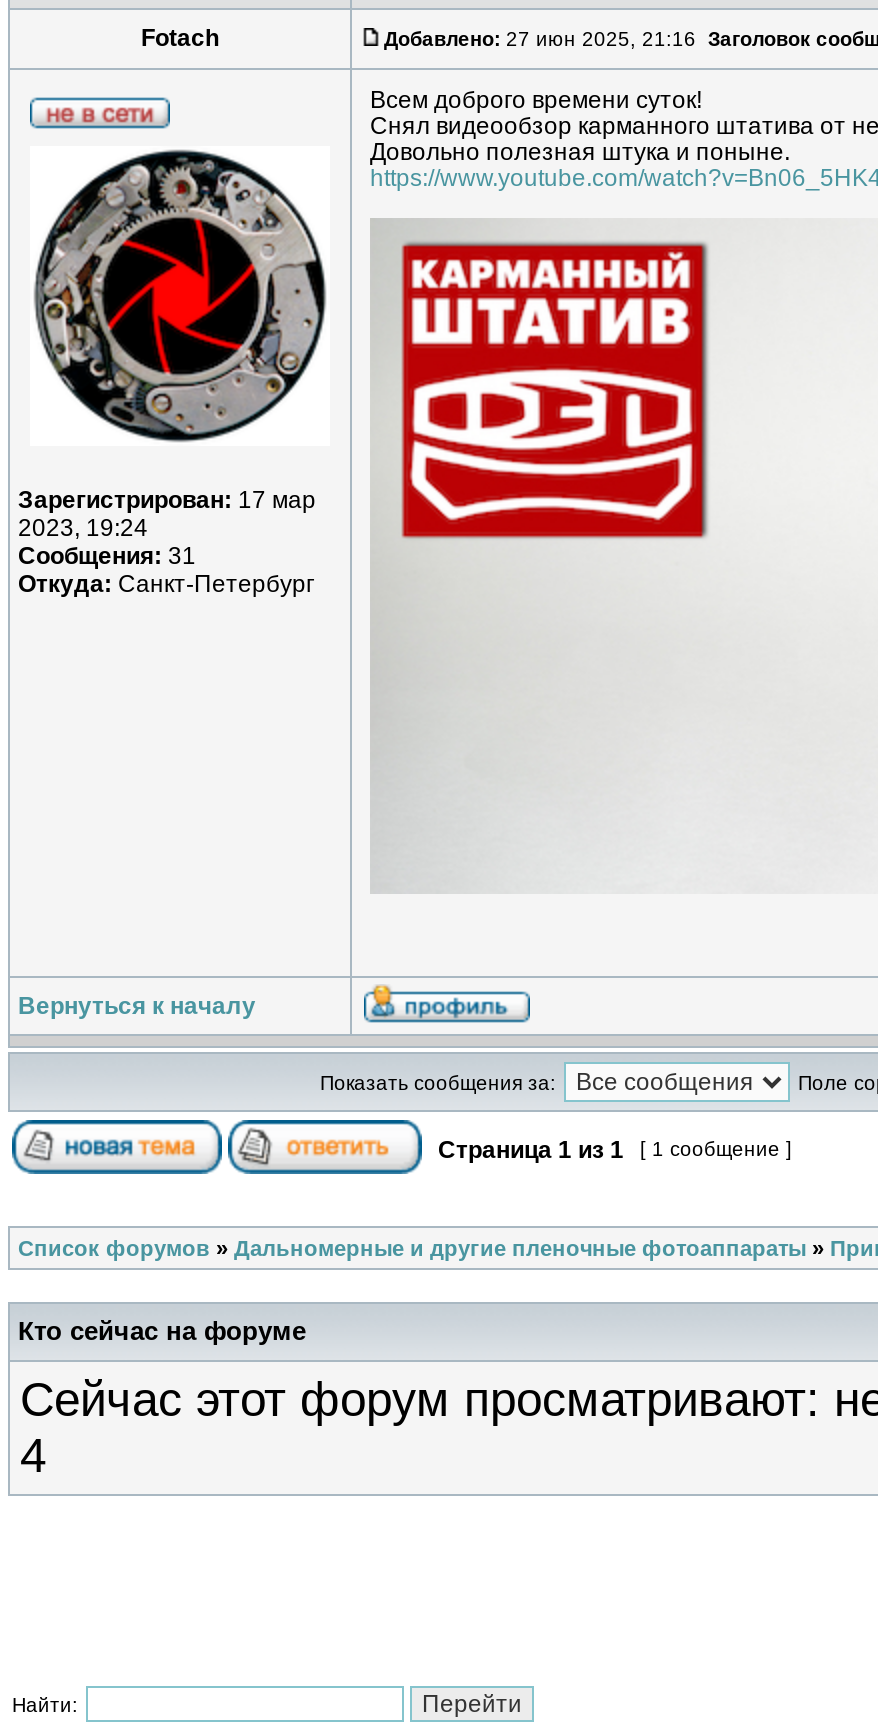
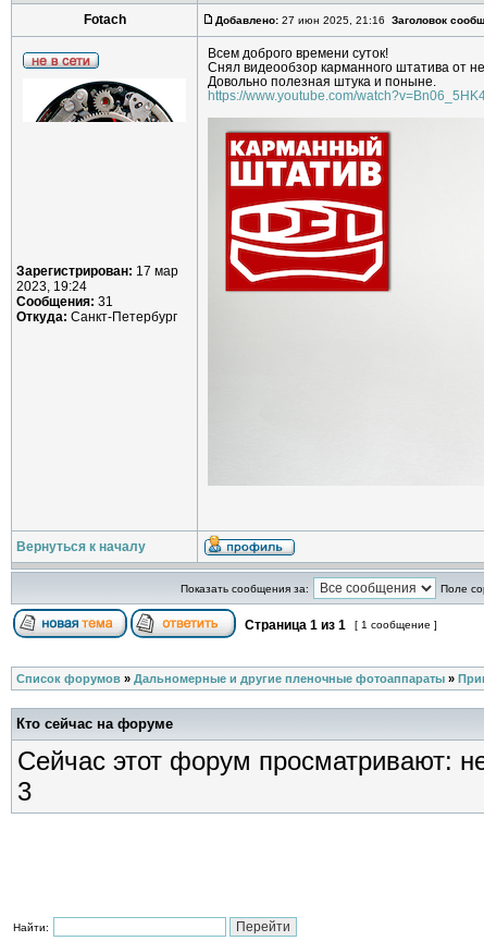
[32,224,328,444] [image] -> none
[20,1429,46,1483] 4 -> [17,777,32,806] 3

